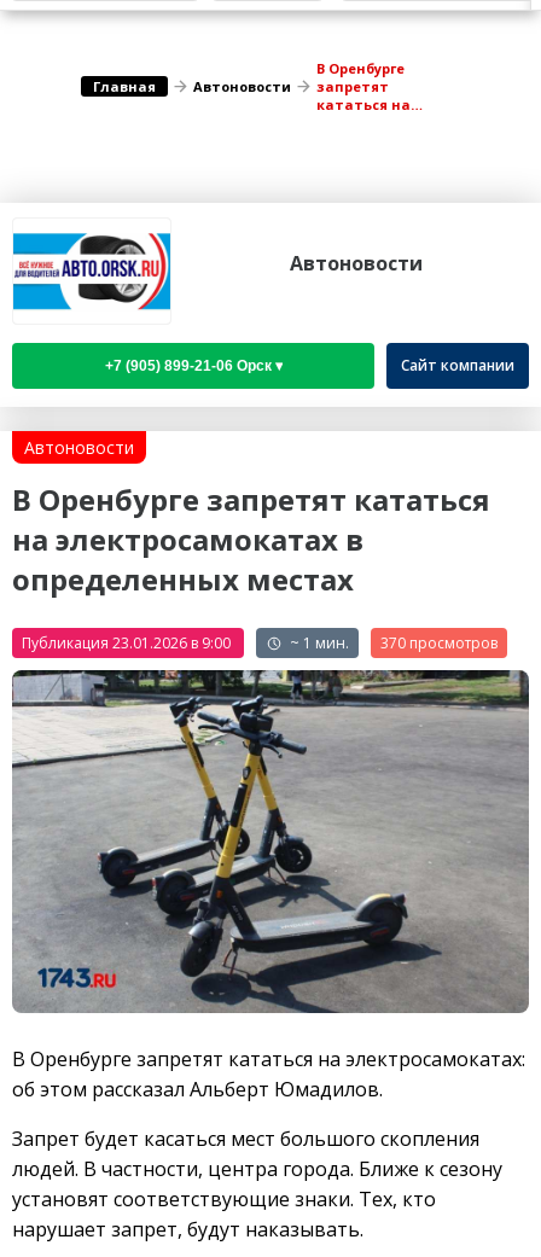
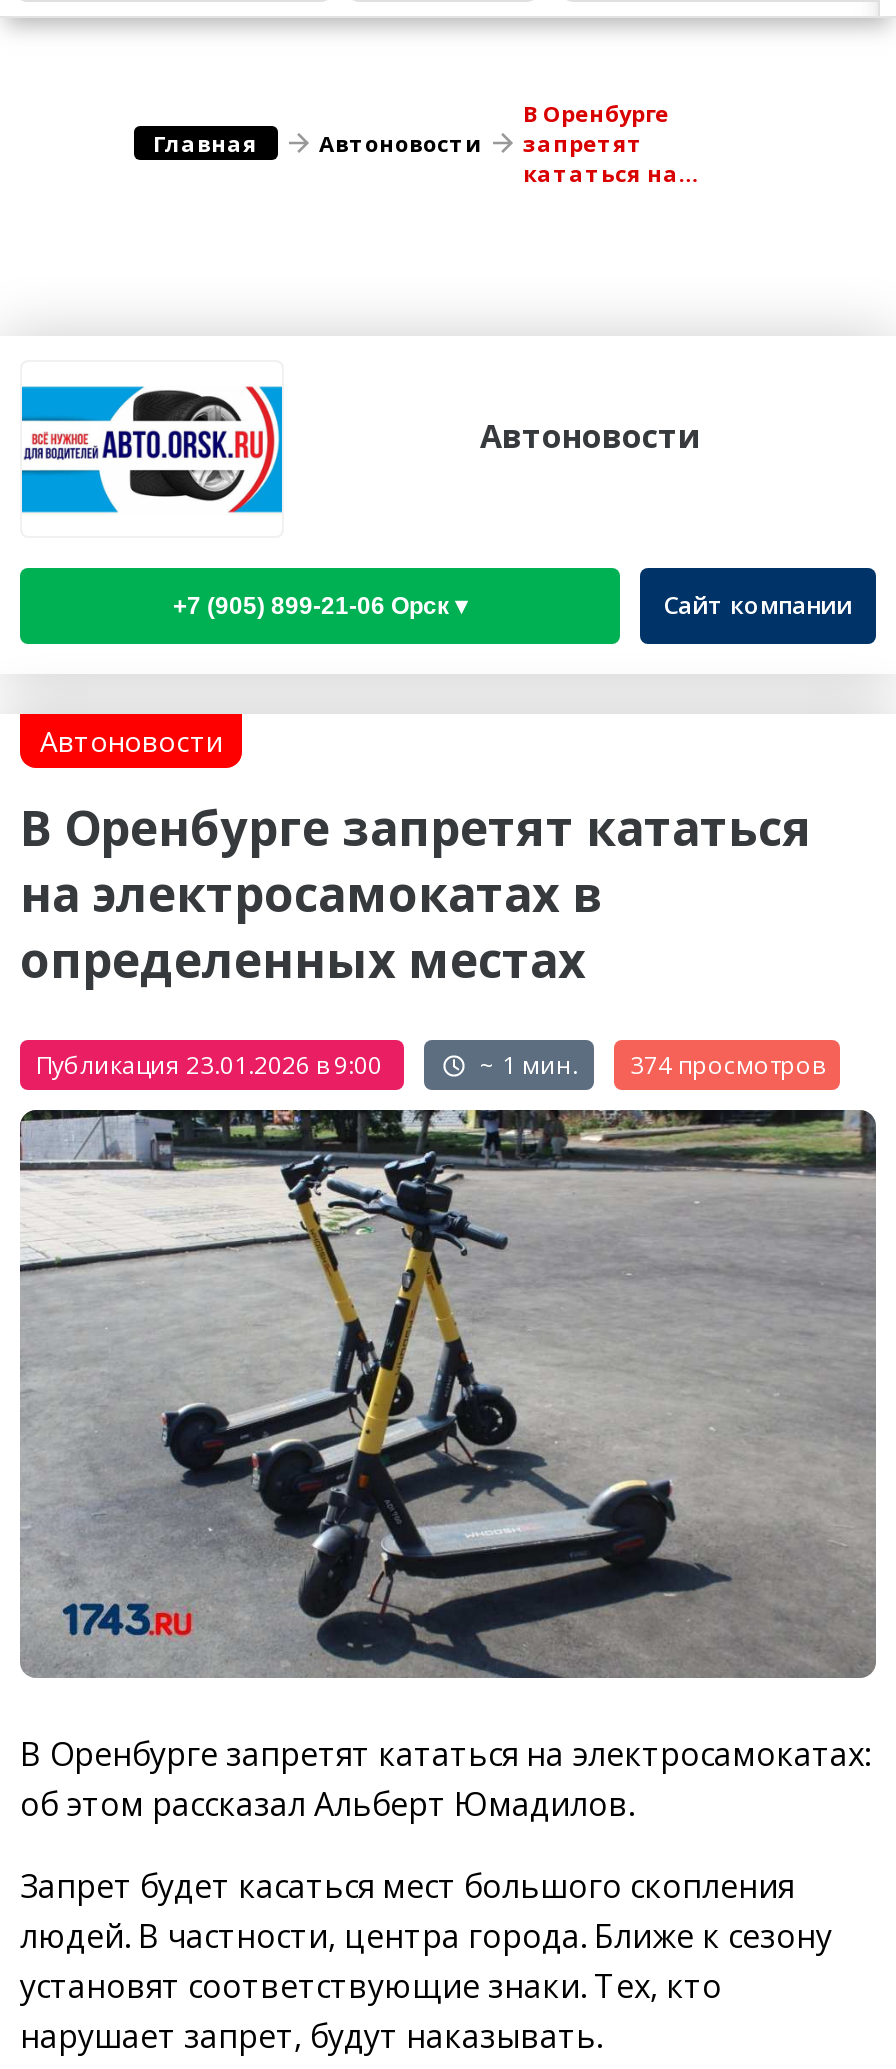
[290,632,409,653] ~ 1 мин. 370 -> [480,1047,678,1081] ~ 1 мин. 374

